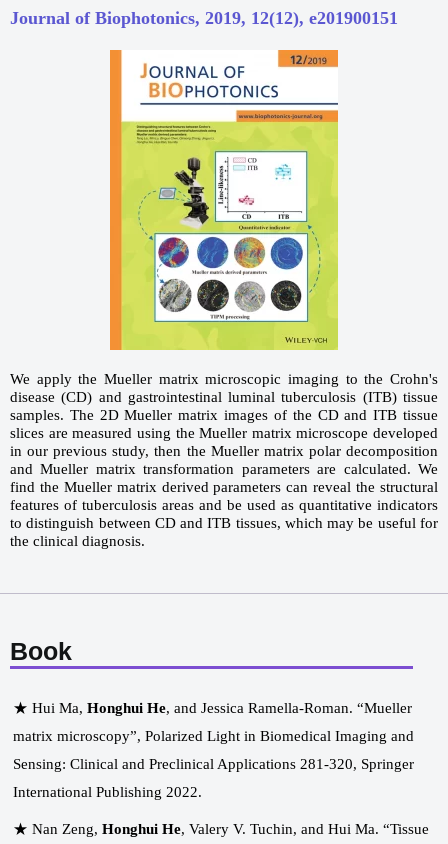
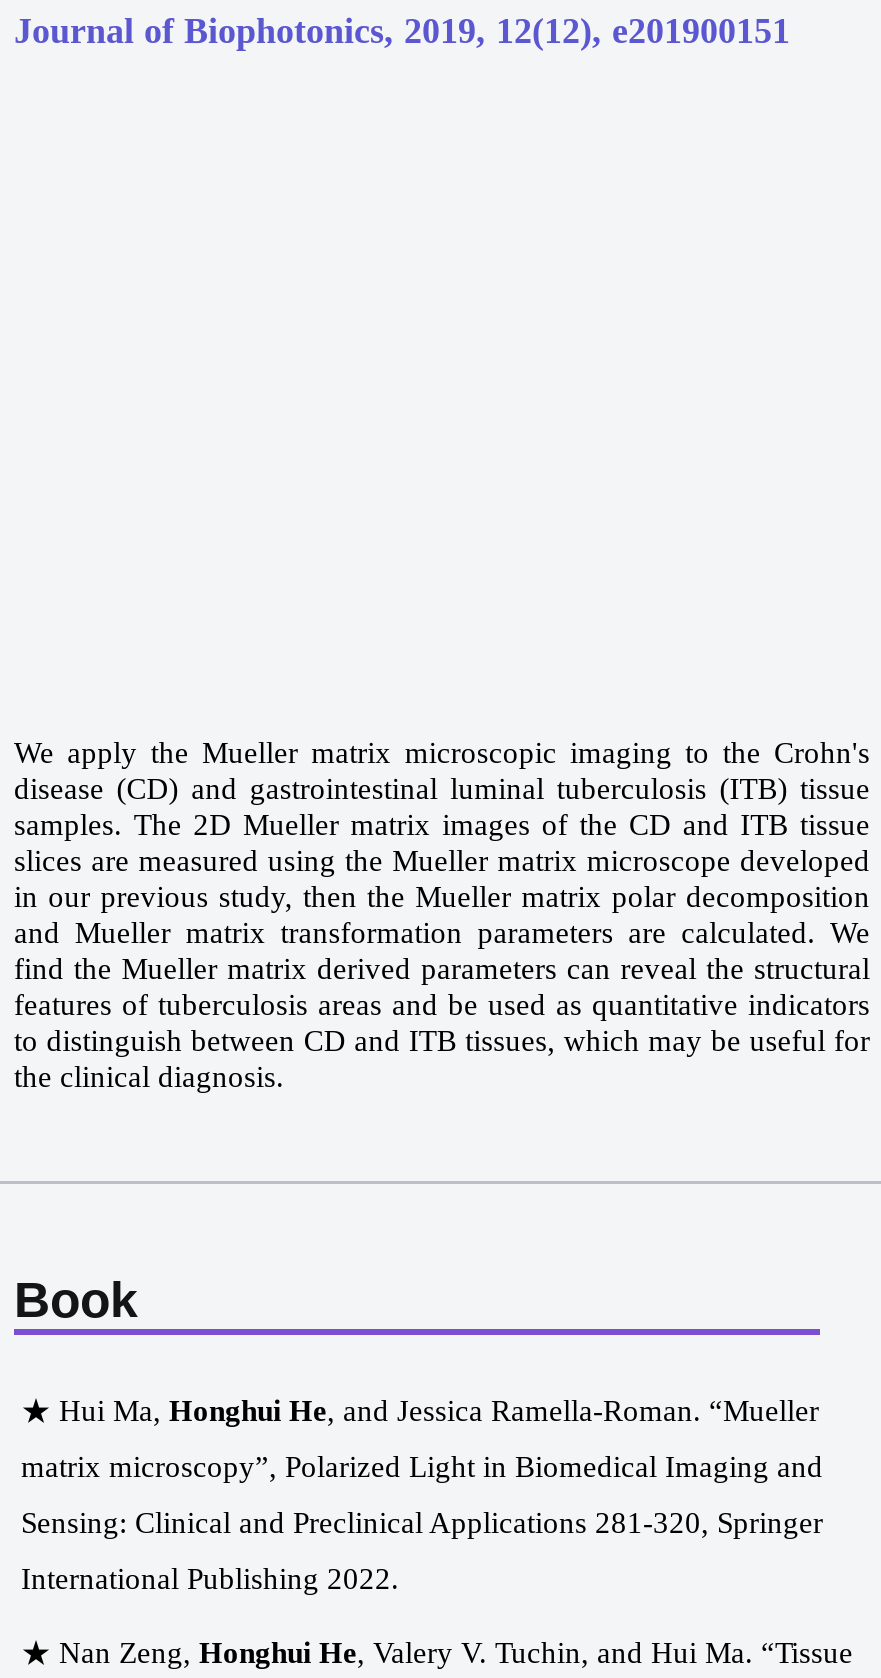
[109,49,339,351] [image] -> none

